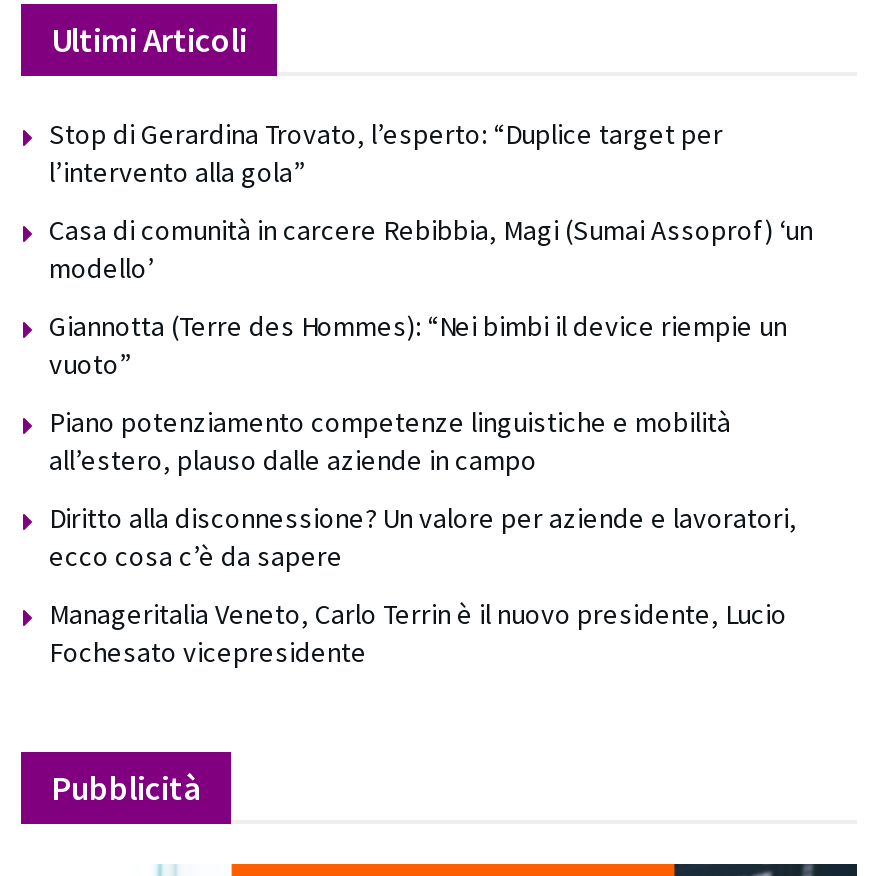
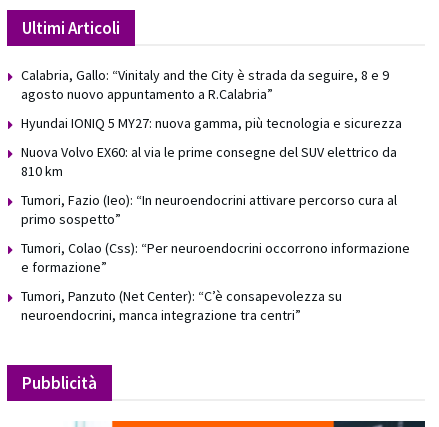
[49,116,723,190] Stop di Gerardina Trovato, l’esperto: “Duplice target per | l’intervento alla gola” -> [21,66,389,103] Calabria, Gallo: “Vinitaly and the City è strada da seguire, 8 e 9 | agosto nuovo appuntamento a R.Calabria”
[49,212,813,286] Casa di comunità in carcere Rebibbia, Magi (Sumai Assoprof) ‘un | modello’ -> [21,114,402,132] Hyundai IONIQ 5 MY27: nuova gamma, più tecnologia e sicurezza
[49,308,787,382] Giannotta (Terre des Hommes): “Nei bimbi il device riempie un | vuoto” -> [21,143,397,180] Nuova Volvo EX60: al via le prime consegne del SUV elettrico da | 810 km
[49,404,731,478] Piano potenziamento competenze linguistiche e mobilità | all’estero, plauso dalle aziende in campo -> [21,191,397,228] Tumori, Fazio (Ieo): “In neuroendocrini attivare percorso cura al | primo sospetto”
[49,500,797,574] Diritto alla disconnessione? Un valore per aziende e lavoratori, | ecco cosa c’è da sapere -> [21,239,410,276] Tumori, Colao (Css): “Per neuroendocrini occorrono informazione | e formazione”
[49,596,787,670] Manageritalia Veneto, Carlo Terrin è il nuovo presidente, Lucio | Fochesato vicepresidente -> [21,287,342,324] Tumori, Panzuto (Net Center): “C’è consapevolezza su | neuroendocrini, manca integrazione tra centri”

